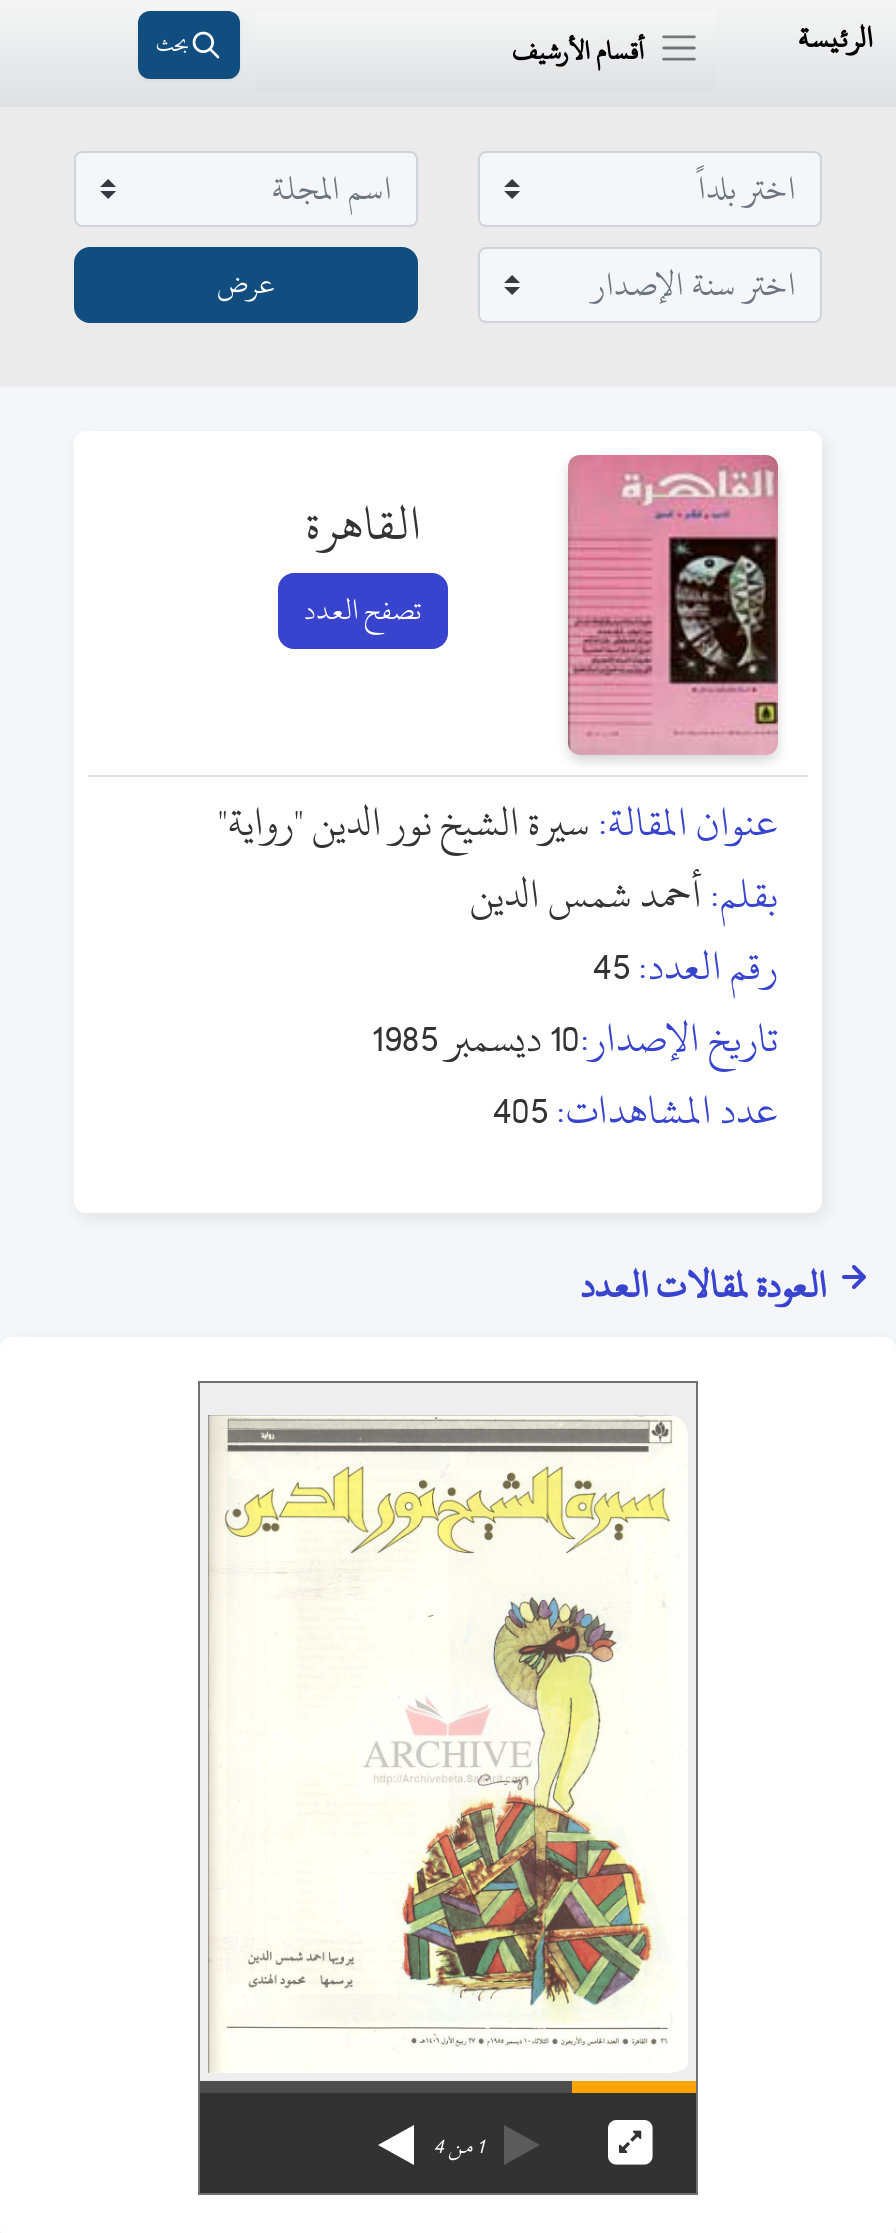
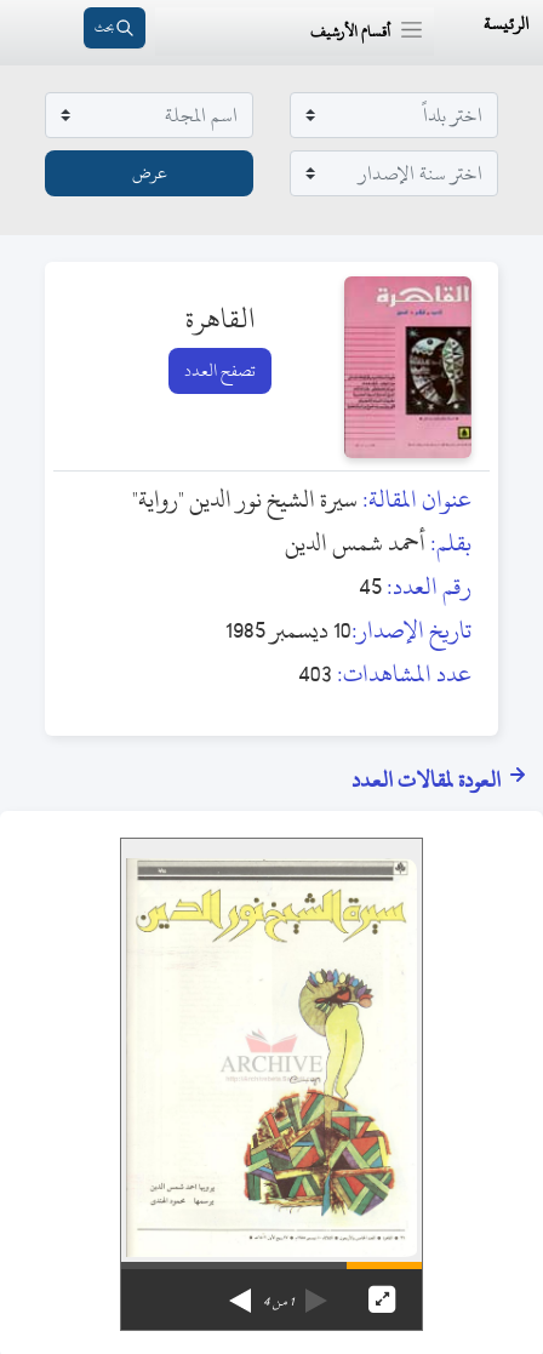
[492,1073,778,1147] عدد المشاهدات:405 -> [298,651,471,696] عدد المشاهدات:403

